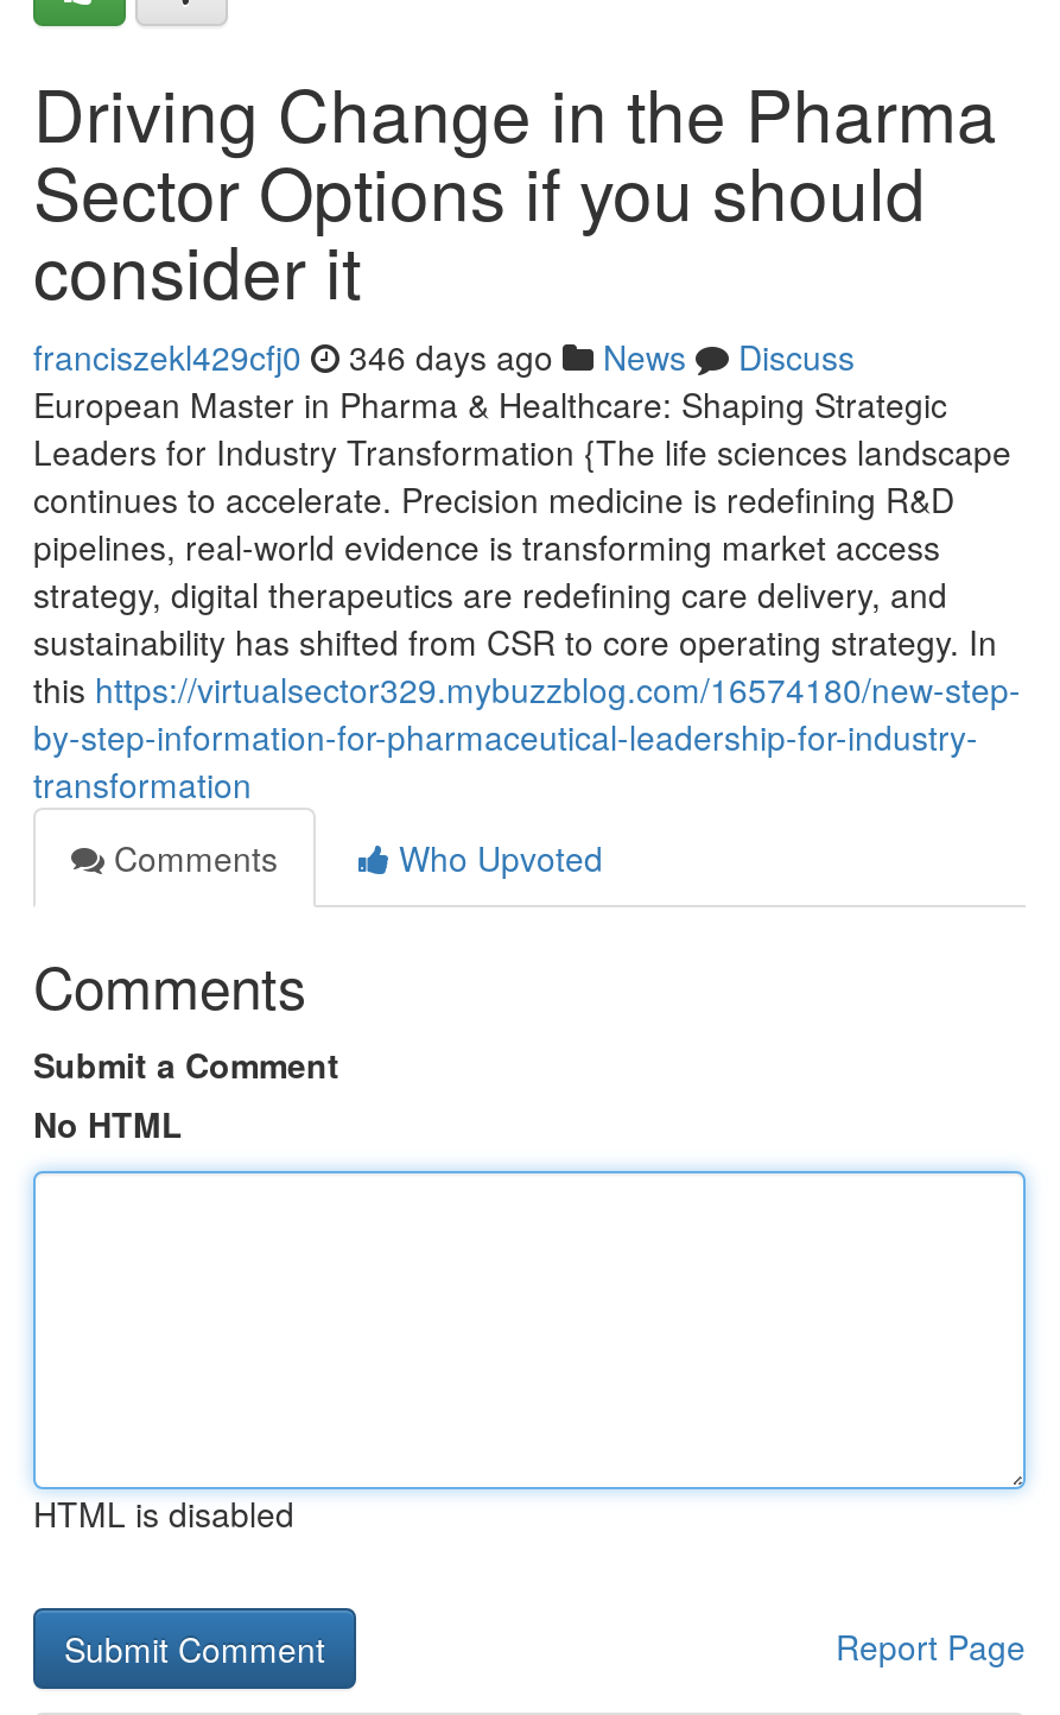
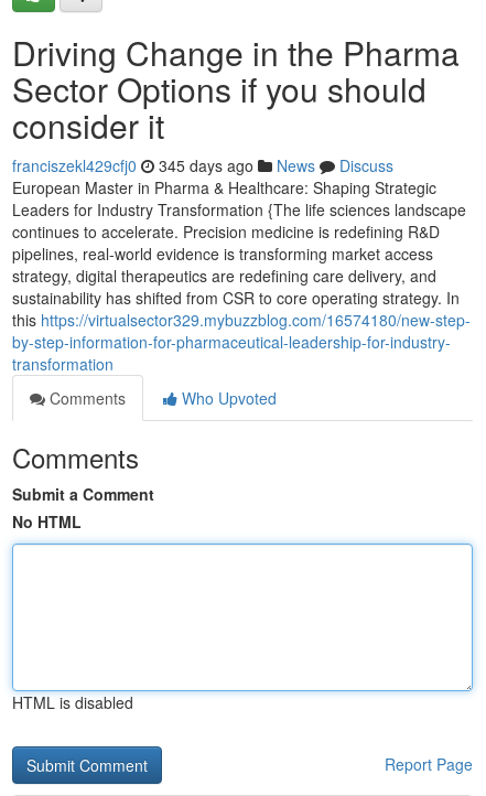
[33,333,855,380] franciszekl429cfj0 346 days ago News Discuss -> [12,154,393,176] franciszekl429cfj0 345 days ago News Discuss

